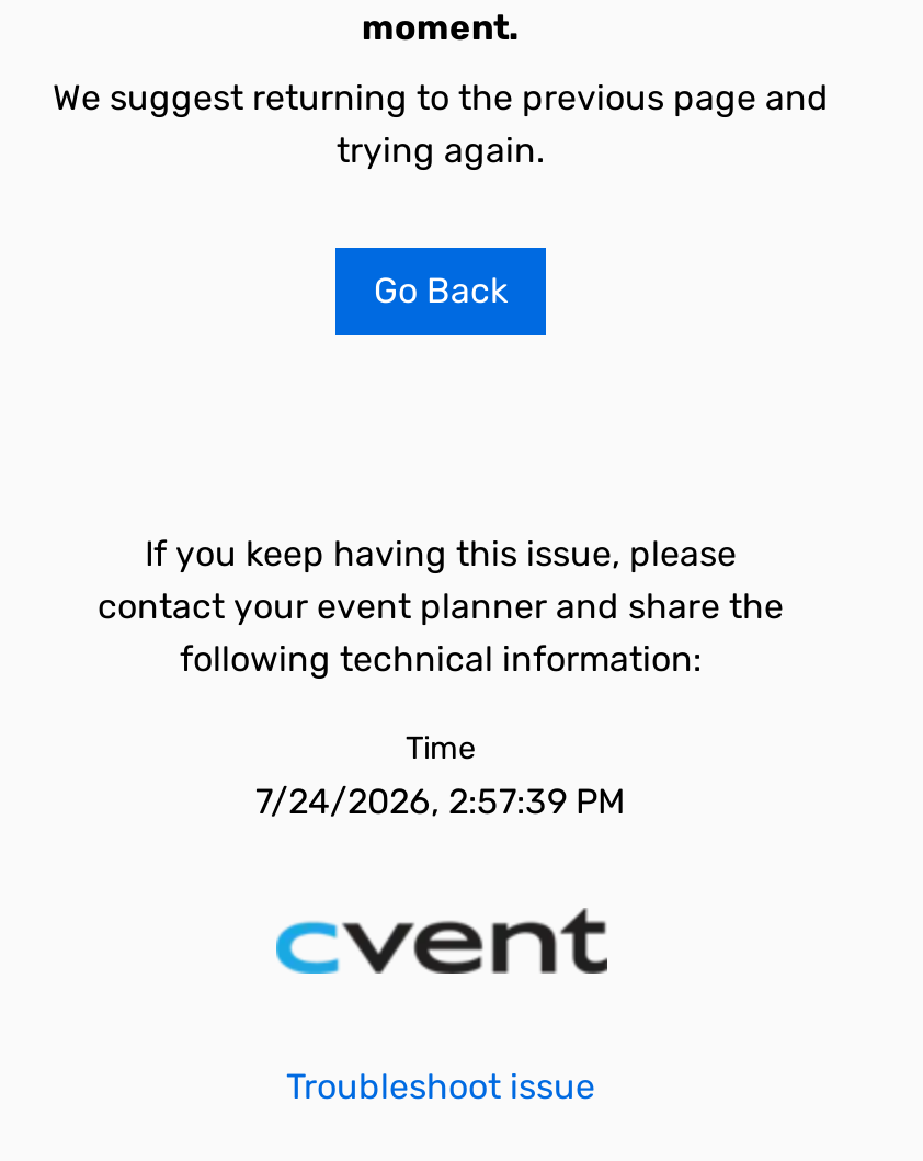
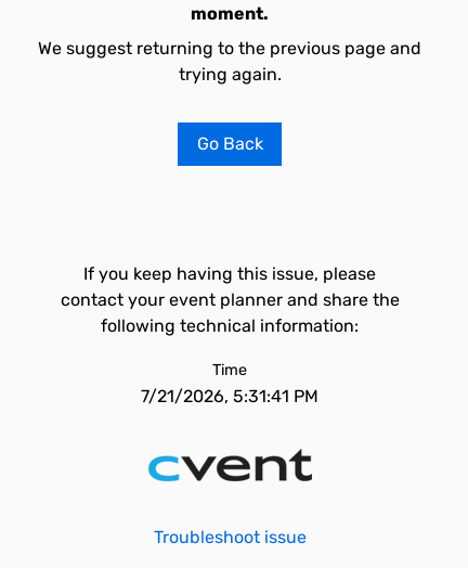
[255,781,626,822] 7/24/2026, 2:57:39 PM -> [141,386,318,406] 7/21/2026, 5:31:41 PM

